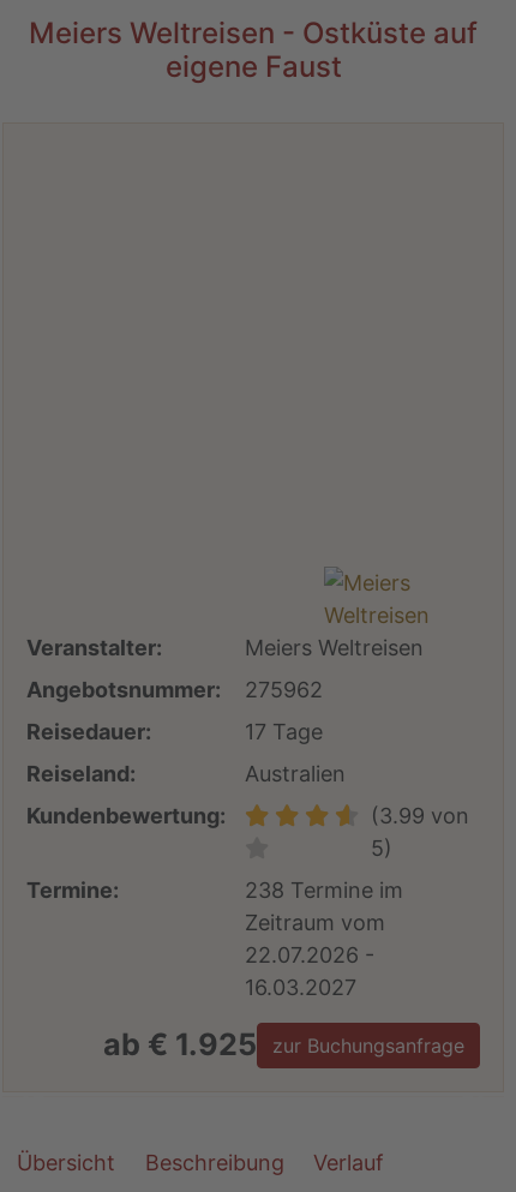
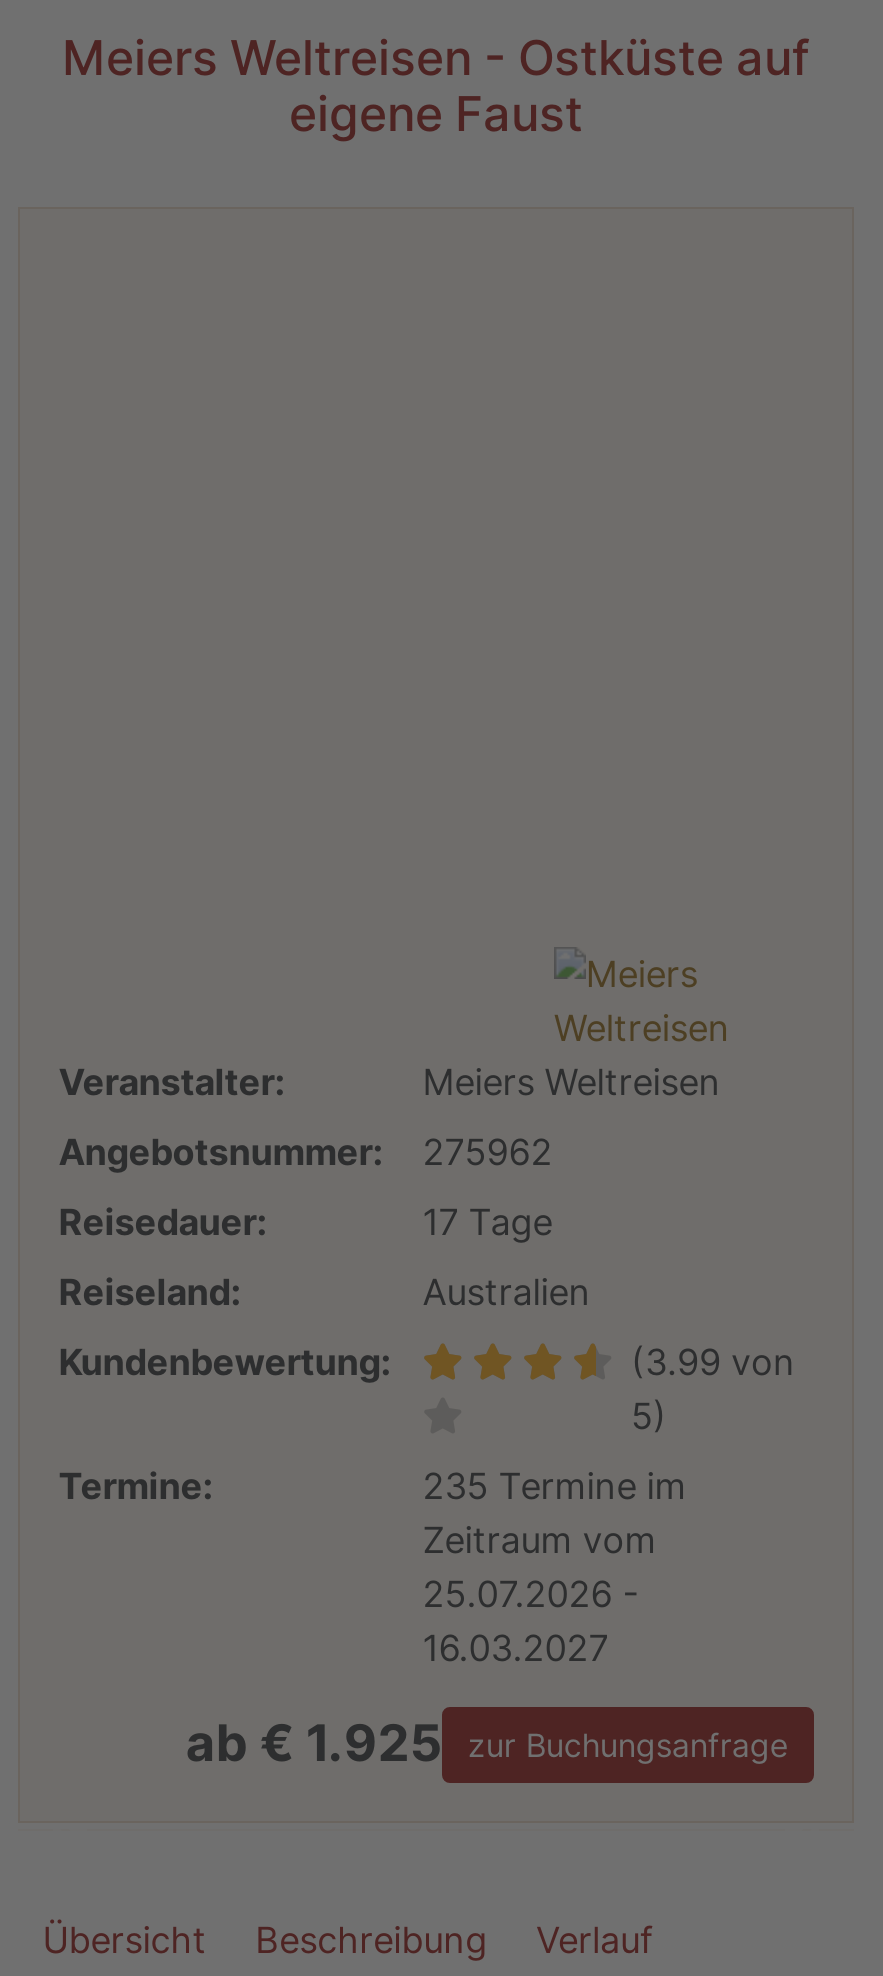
[245,877,403,903] 238 Termine im -> [422,1465,686,1507] 235 Termine im
[245,942,375,967] 22.07.2026 - -> [422,1573,638,1615] 25.07.2026 -

